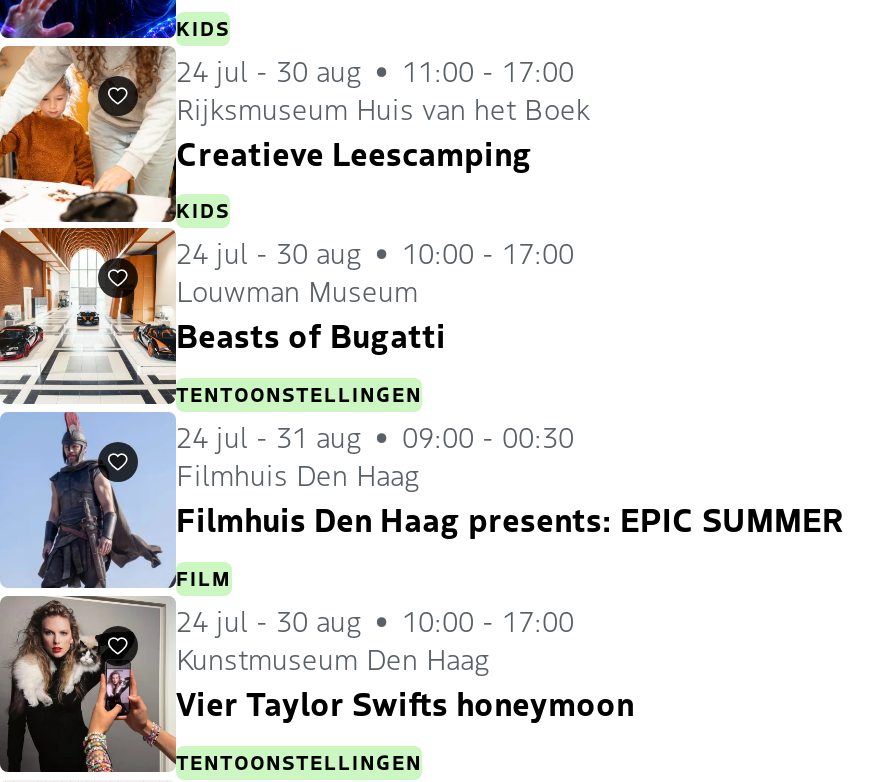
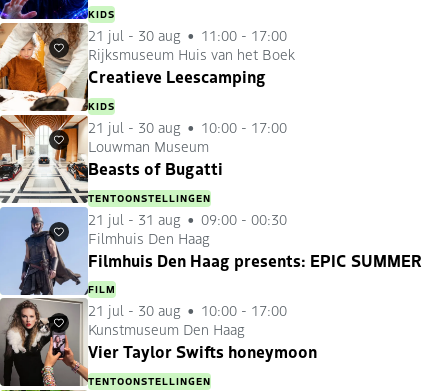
[176,50,574,90] 24 jul - 30 aug 11:00 - 17:00 -> [88,25,287,45] 21 jul - 30 aug 11:00 - 17:00
[176,233,574,273] 24 jul - 30 aug 10:00 - 17:00 -> [88,117,287,137] 21 jul - 30 aug 10:00 - 17:00
[176,417,574,457] 24 jul - 31 aug 09:00 - 00:30 -> [88,208,287,228] 21 jul - 31 aug 09:00 - 00:30
[176,601,574,641] 24 jul - 30 aug 10:00 - 17:00 -> [88,300,287,320] 21 jul - 30 aug 10:00 - 17:00

